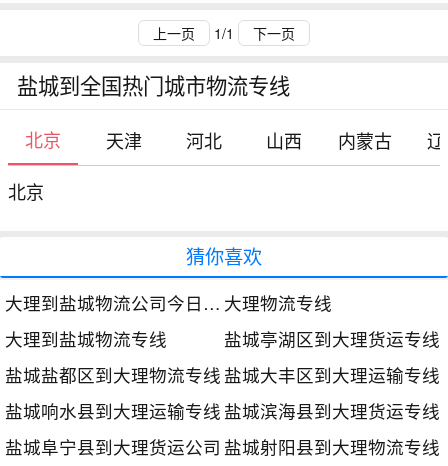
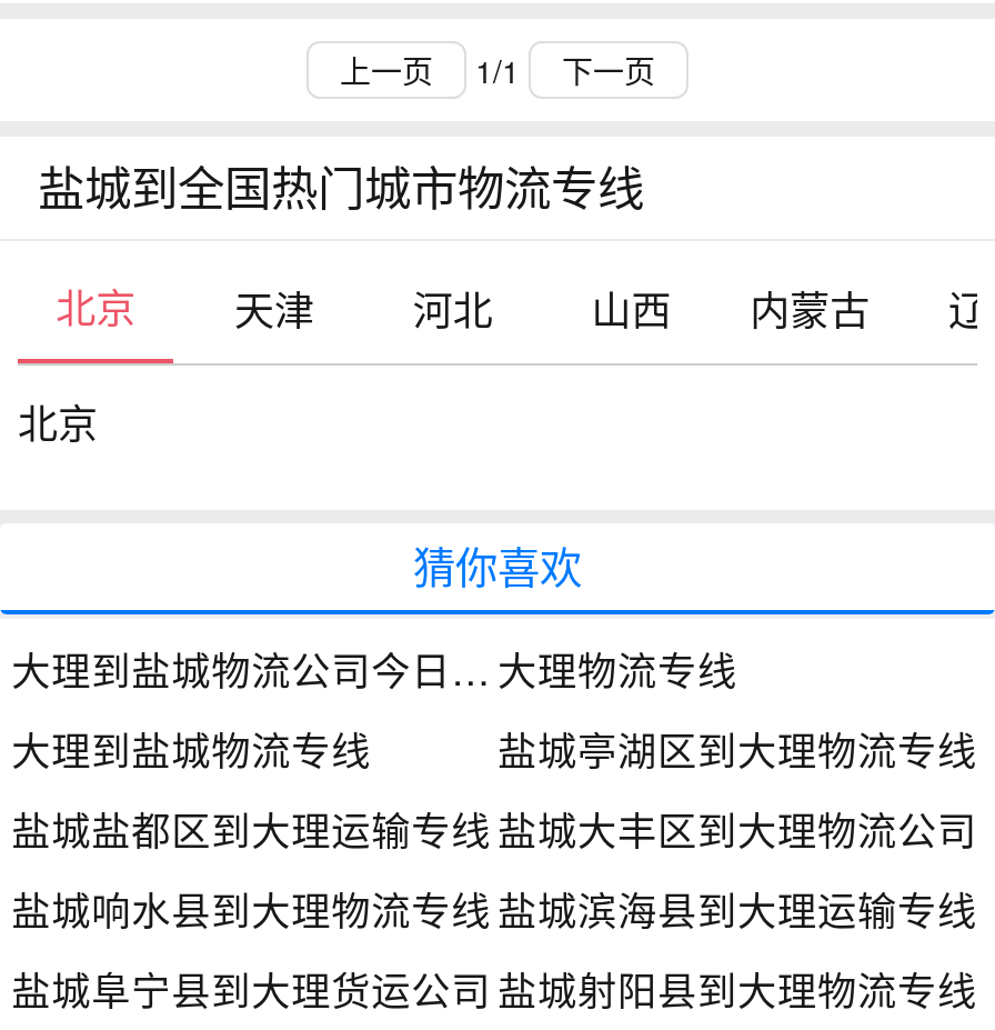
[224,326,440,351] 盐城亭湖区到大理货运专线 -> [497,721,977,777] 盐城亭湖区到大理物流专线
[5,362,440,387] 盐城盐都区到大理物流专线 盐城大丰区到大理运输专线 -> [11,801,977,857] 盐城盐都区到大理运输专线 盐城大丰区到大理物流公司
[5,398,440,423] 盐城响水县到大理运输专线 盐城滨海县到大理货运专线 -> [11,881,977,937] 盐城响水县到大理物流专线 盐城滨海县到大理运输专线

